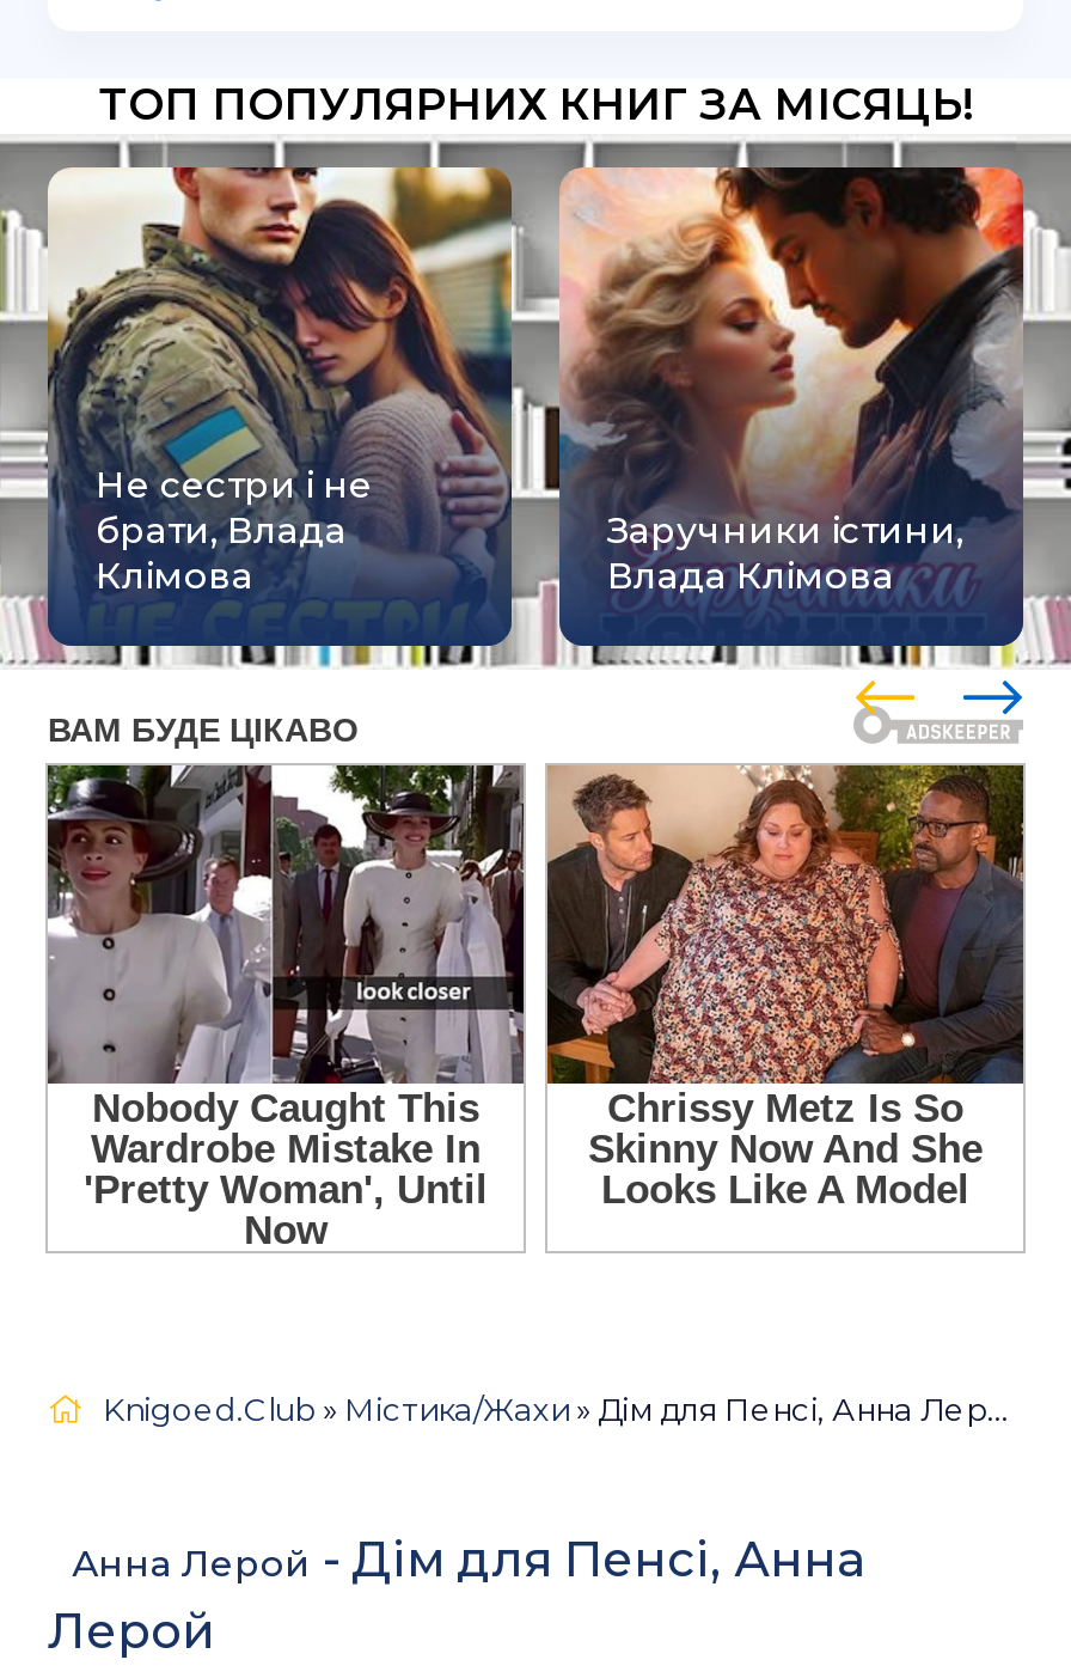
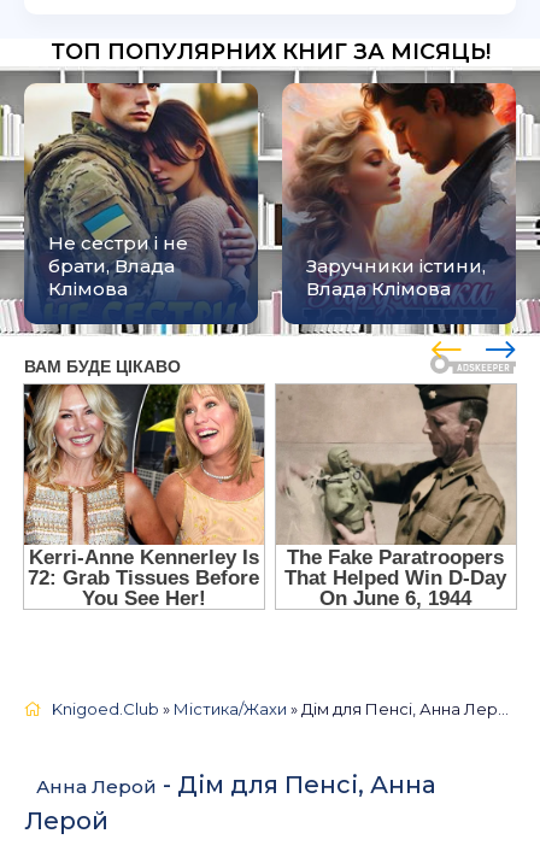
[45,763,526,1246] [image] -> [23,383,265,626] [image]
[545,763,1026,1210] [image] -> [275,383,516,610] [image]

